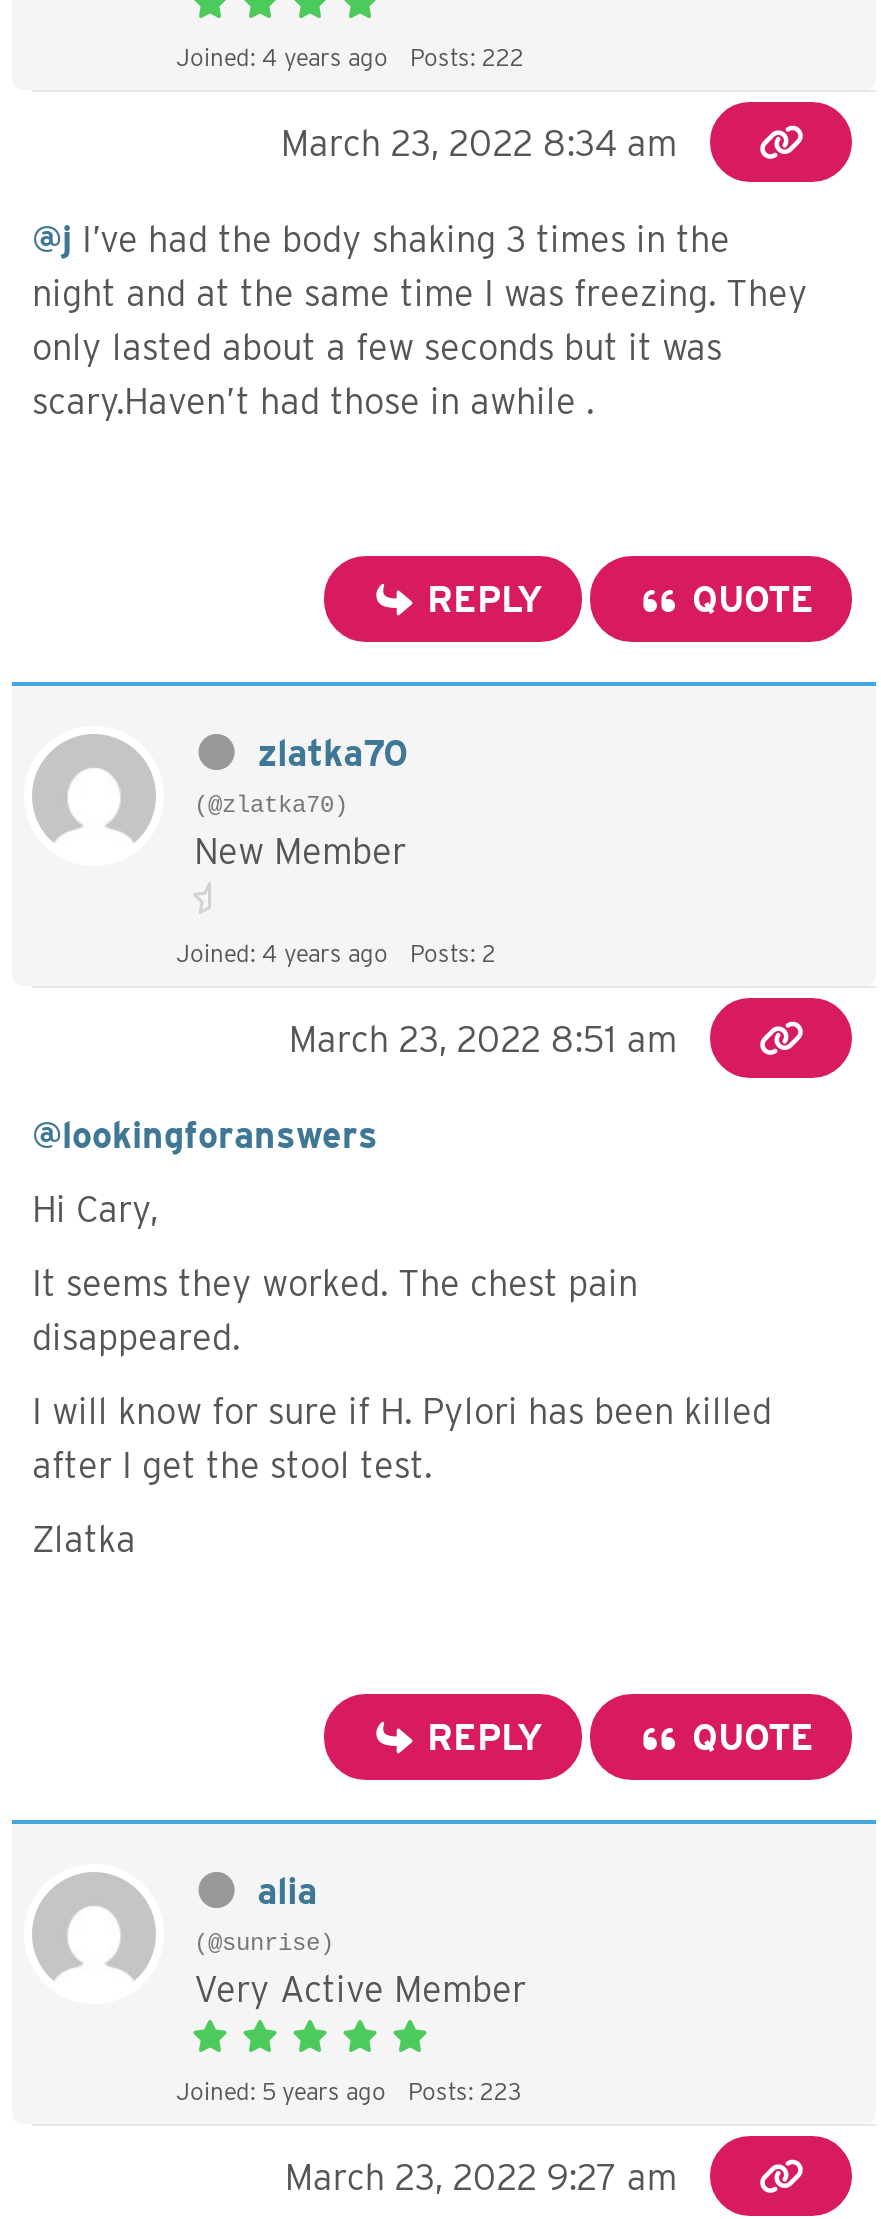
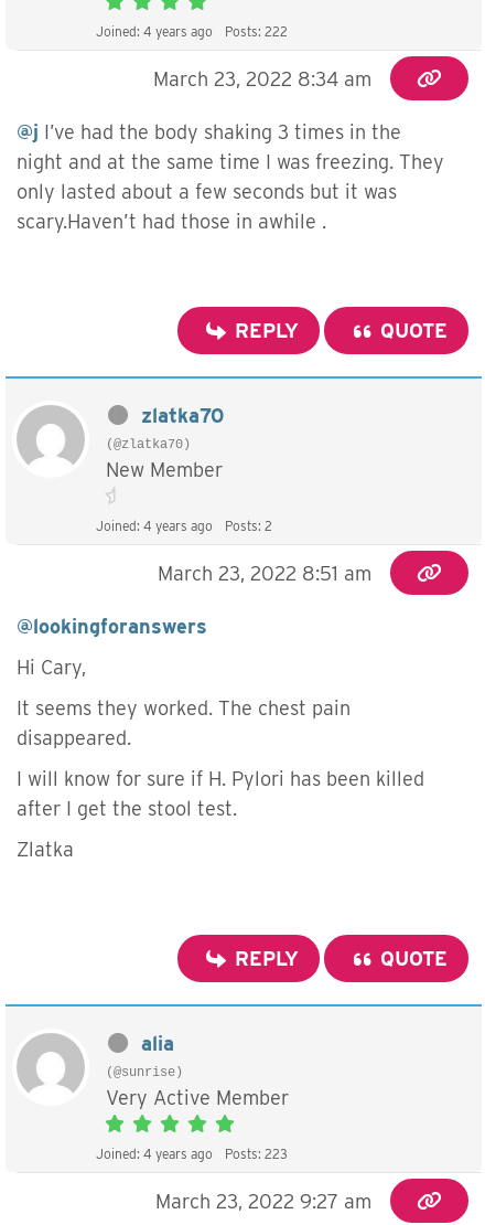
[176,2076,386,2106] Joined: 5 years ago -> [96,1146,213,1162] Joined: 4 years ago

